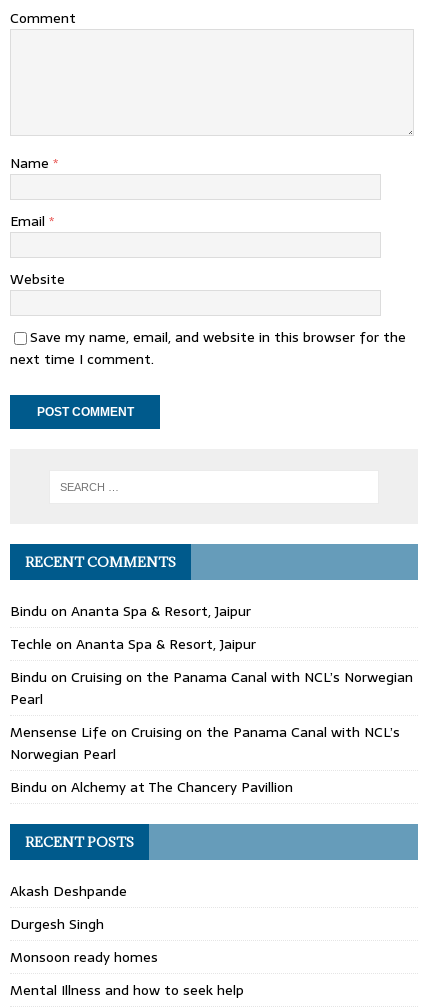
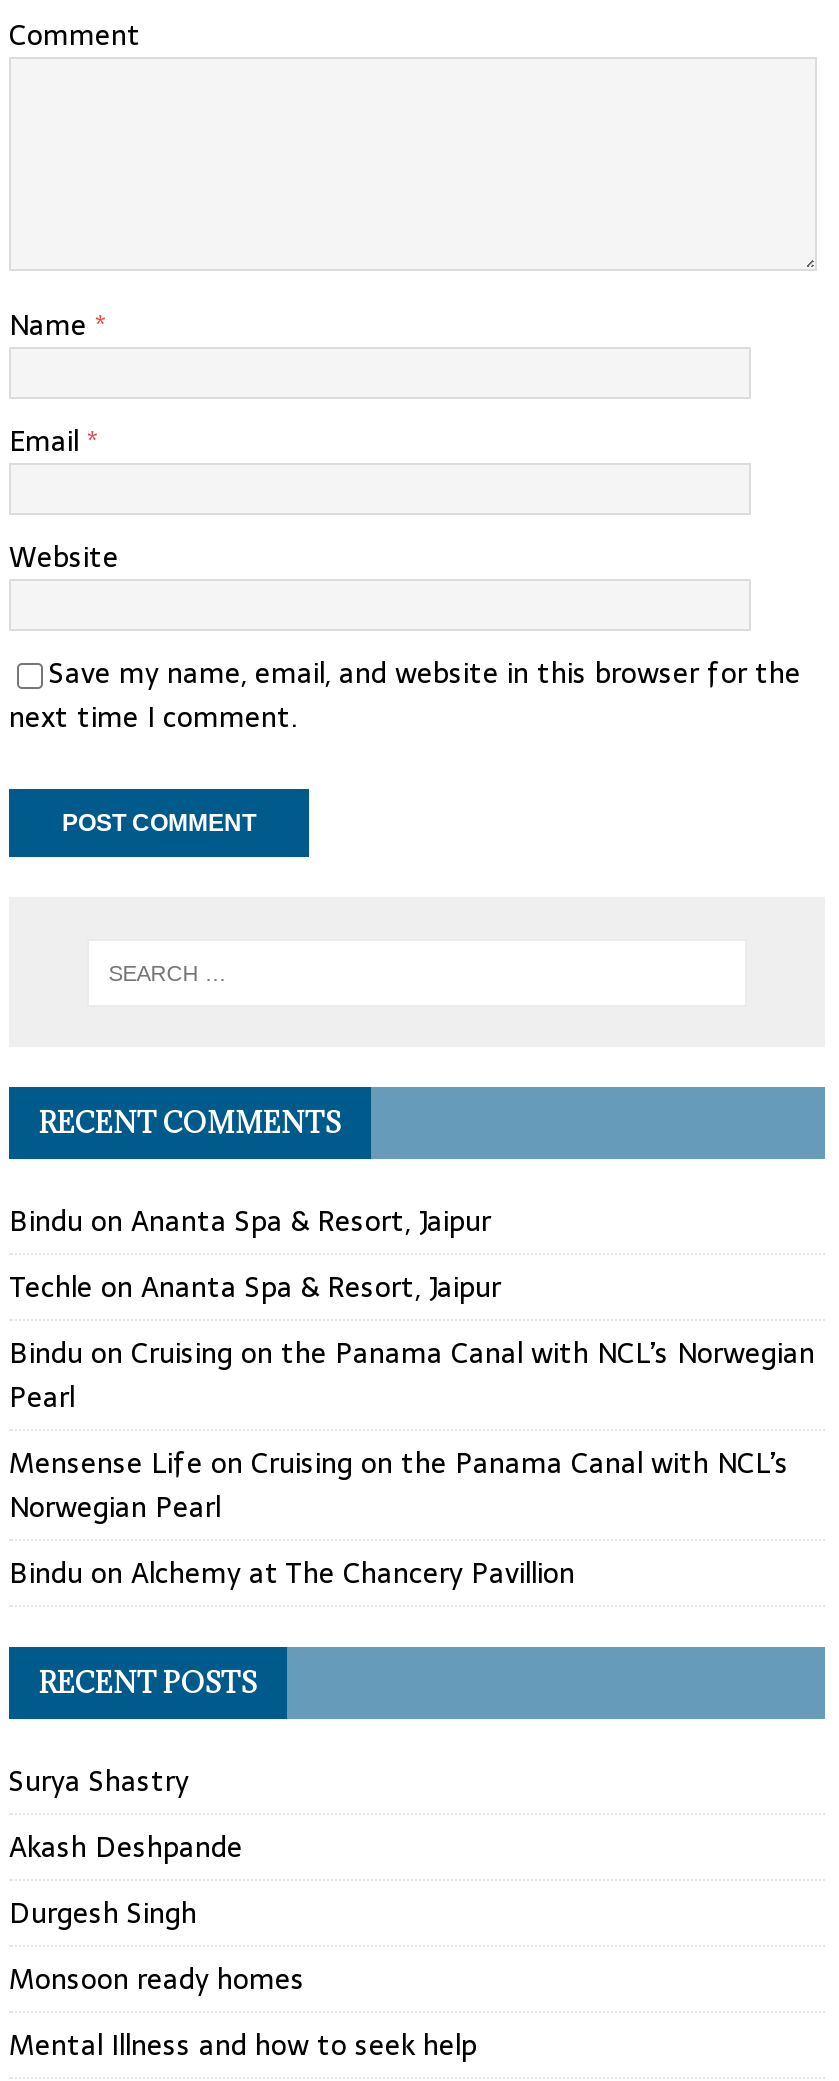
none -> [9,1759,189,1803] Surya Shastry

